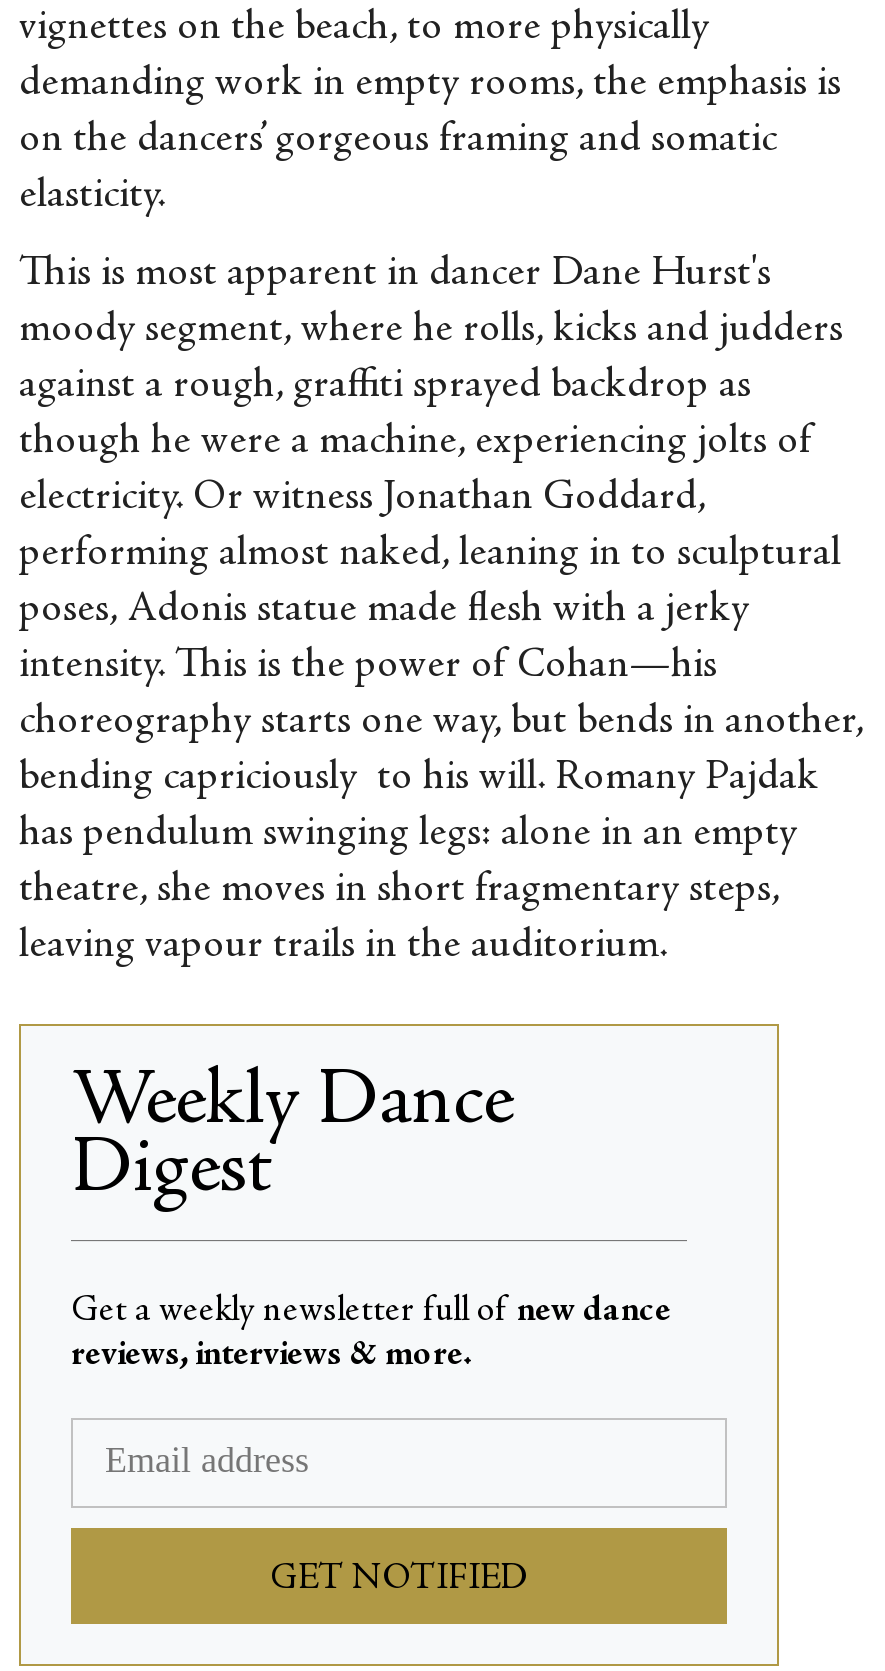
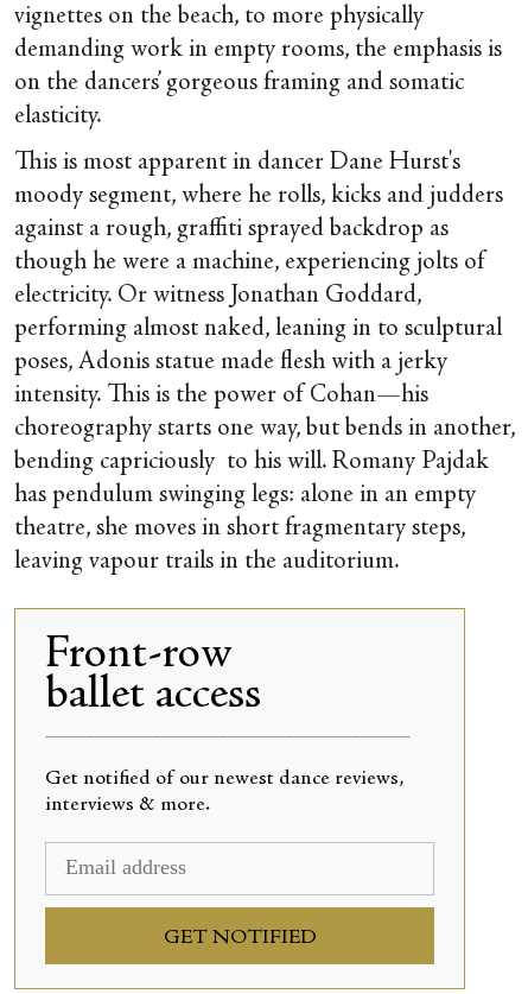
[71,1064,513,1212] Weekly Dance | Digest -> [45,632,261,720] Front-row | ballet access
[71,1294,671,1374] Get a weekly newsletter full of new dance | reviews, interviews & more. -> [45,768,402,816] Get notified of our newest dance reviews, | interviews & more.

